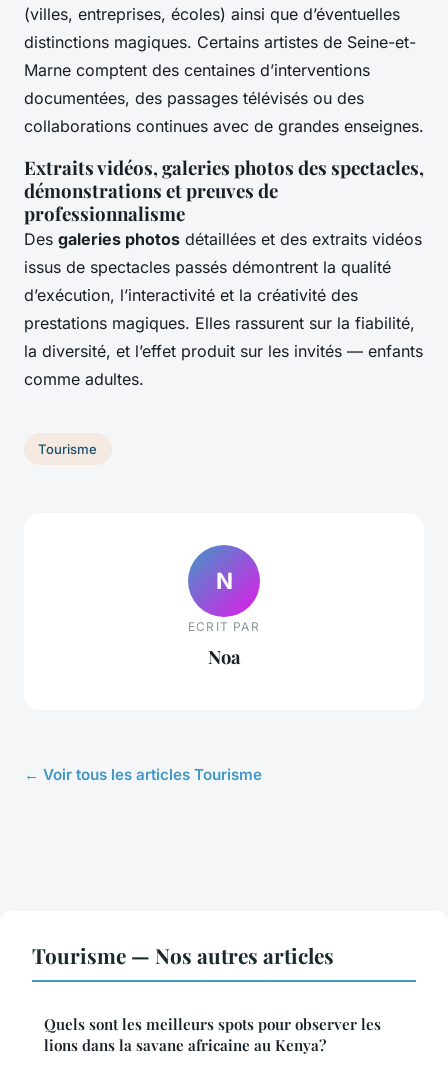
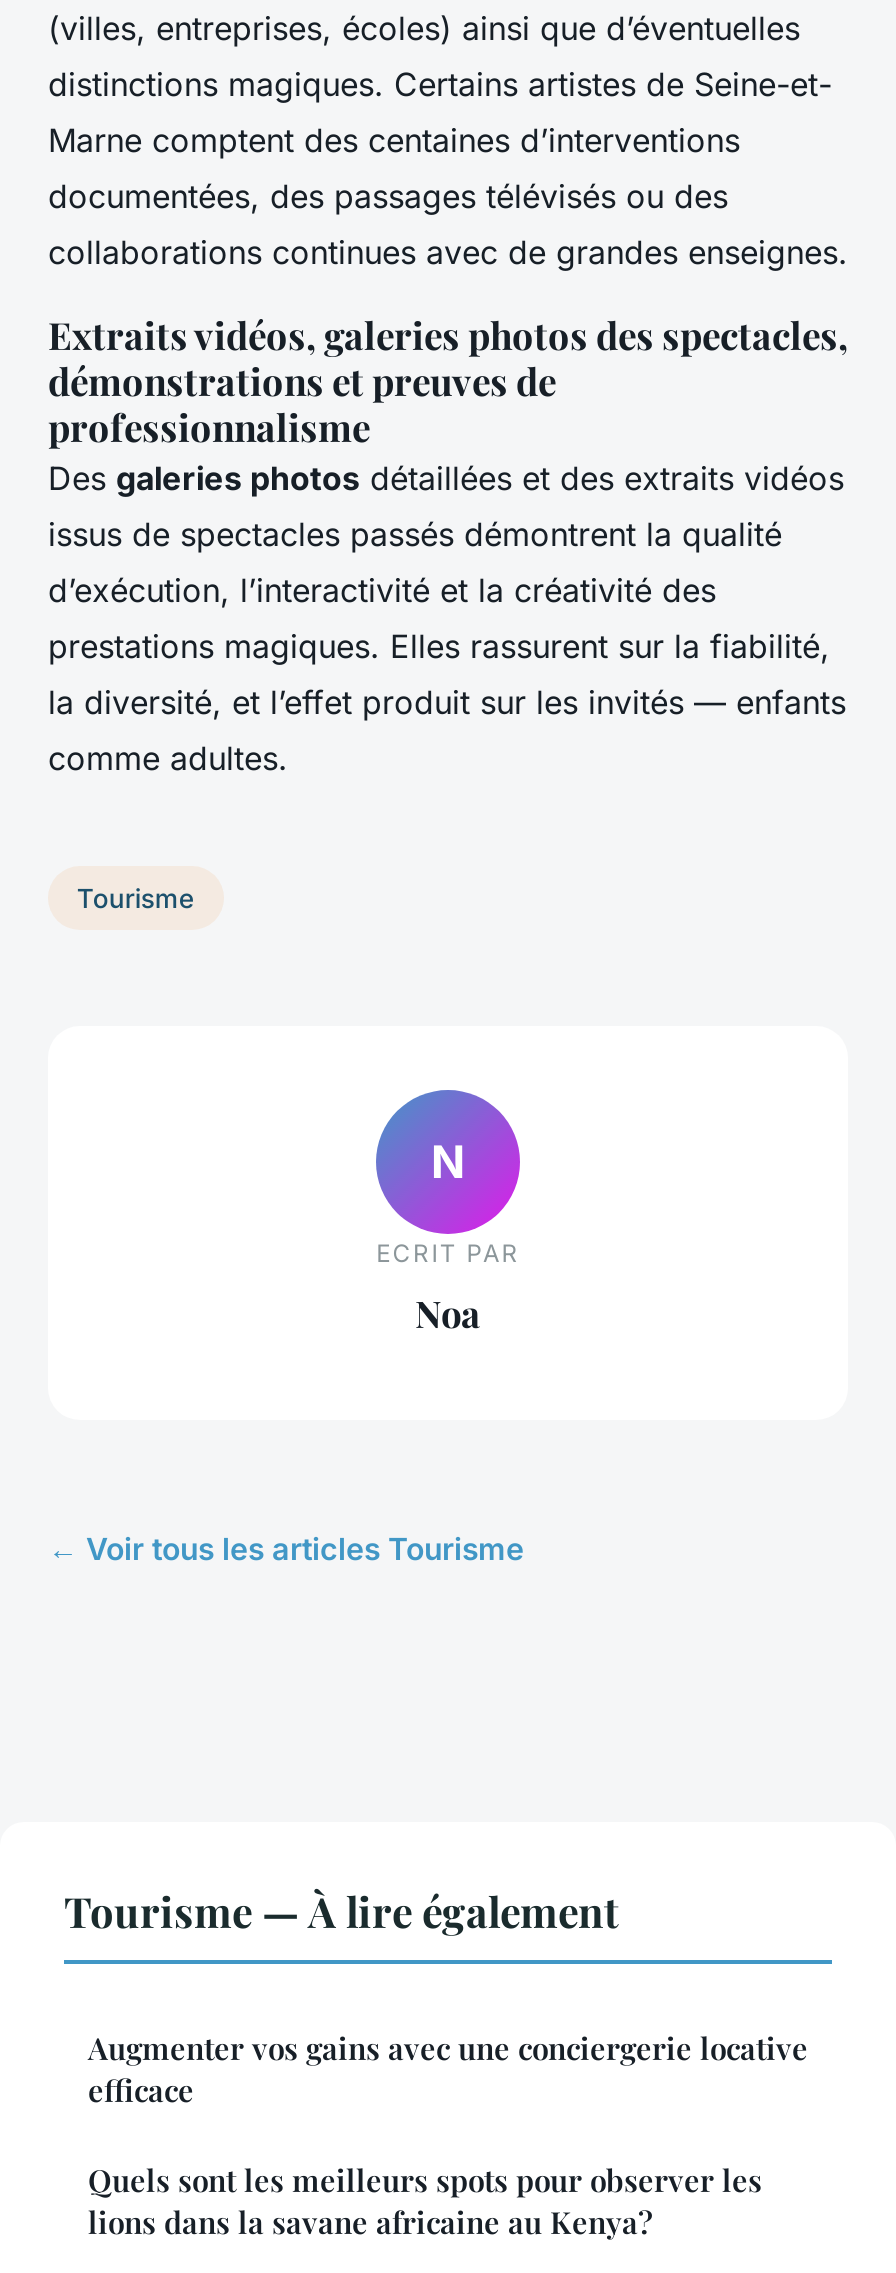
[32,941,334,969] Tourisme — Nos autres articles -> [64,1883,808,2111] Tourisme — À lire également | Augmenter vos gains avec une conciergerie locative | efficace

